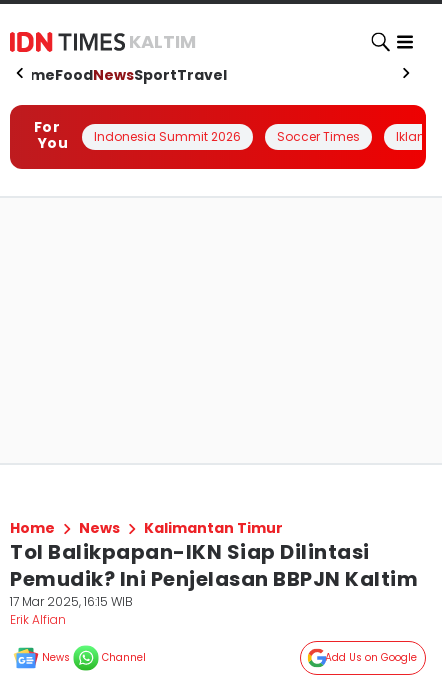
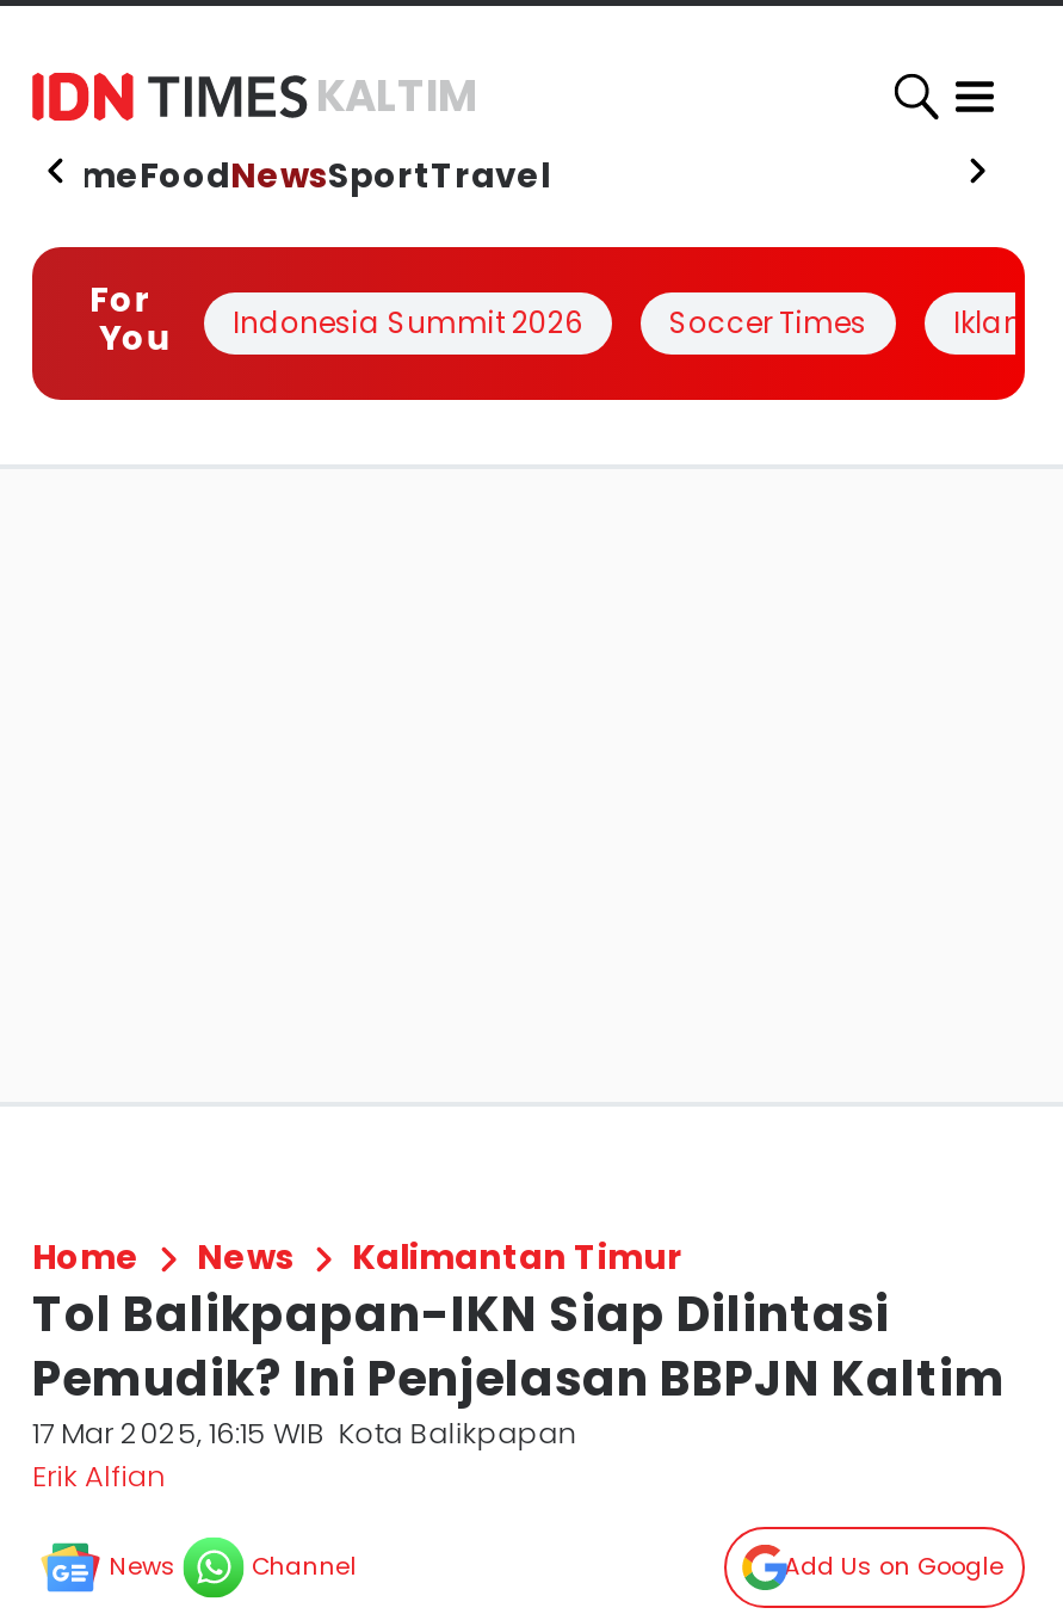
[10,593,133,610] 17 Mar 2025, 16:15 WIB -> [32,1412,577,1453] 17 Mar 2025, 16:15 WIB Kota Balikpapan

